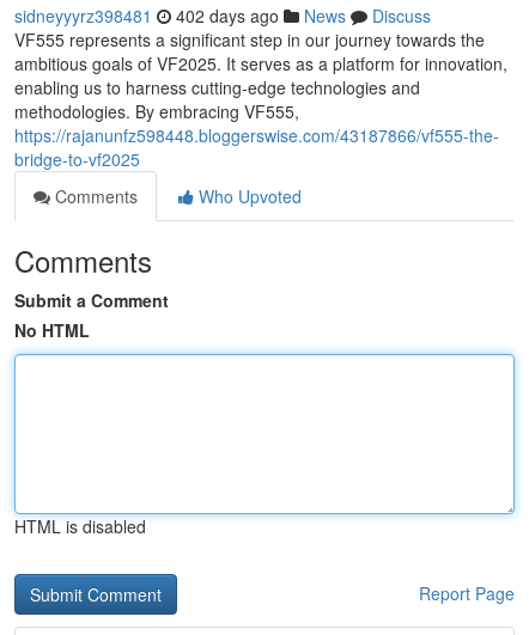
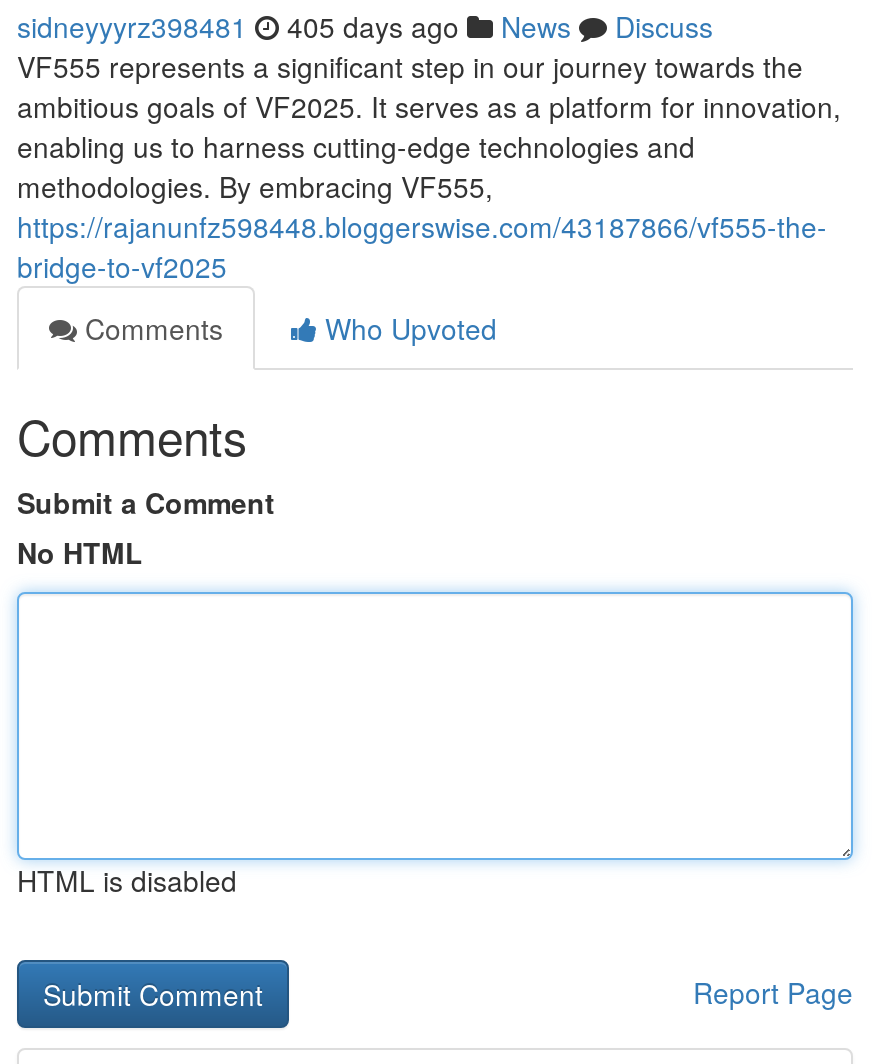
[14,4,431,28] sidneyyyrz398481 402 days ago News Discuss -> [17,6,713,46] sidneyyyrz398481 405 days ago News Discuss

